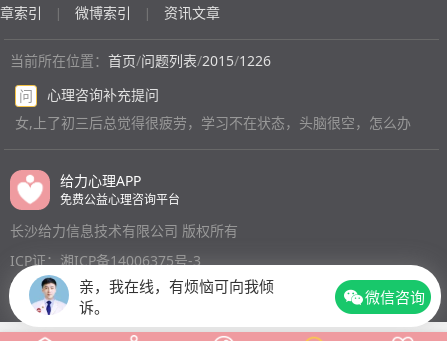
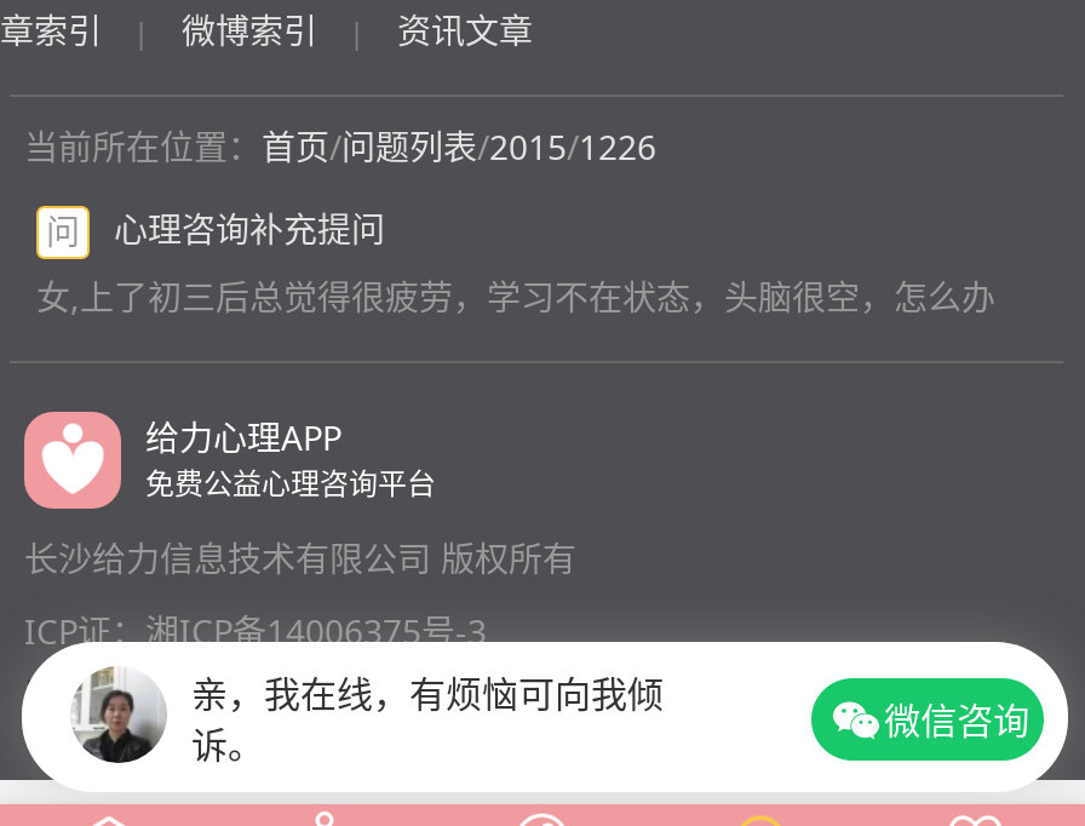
[29,275,69,316] [image] -> [73,666,167,765] [image]

